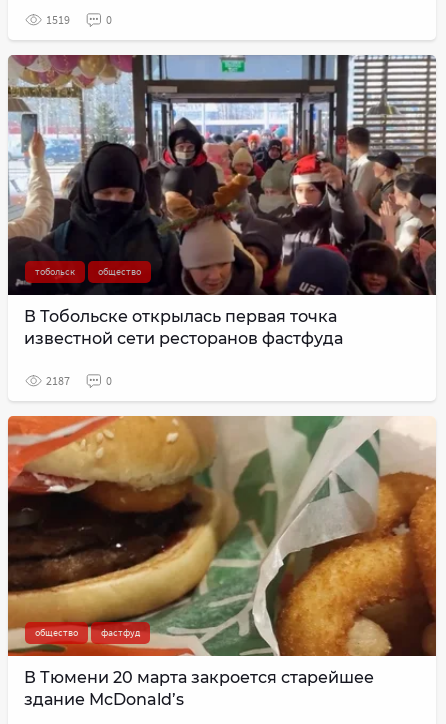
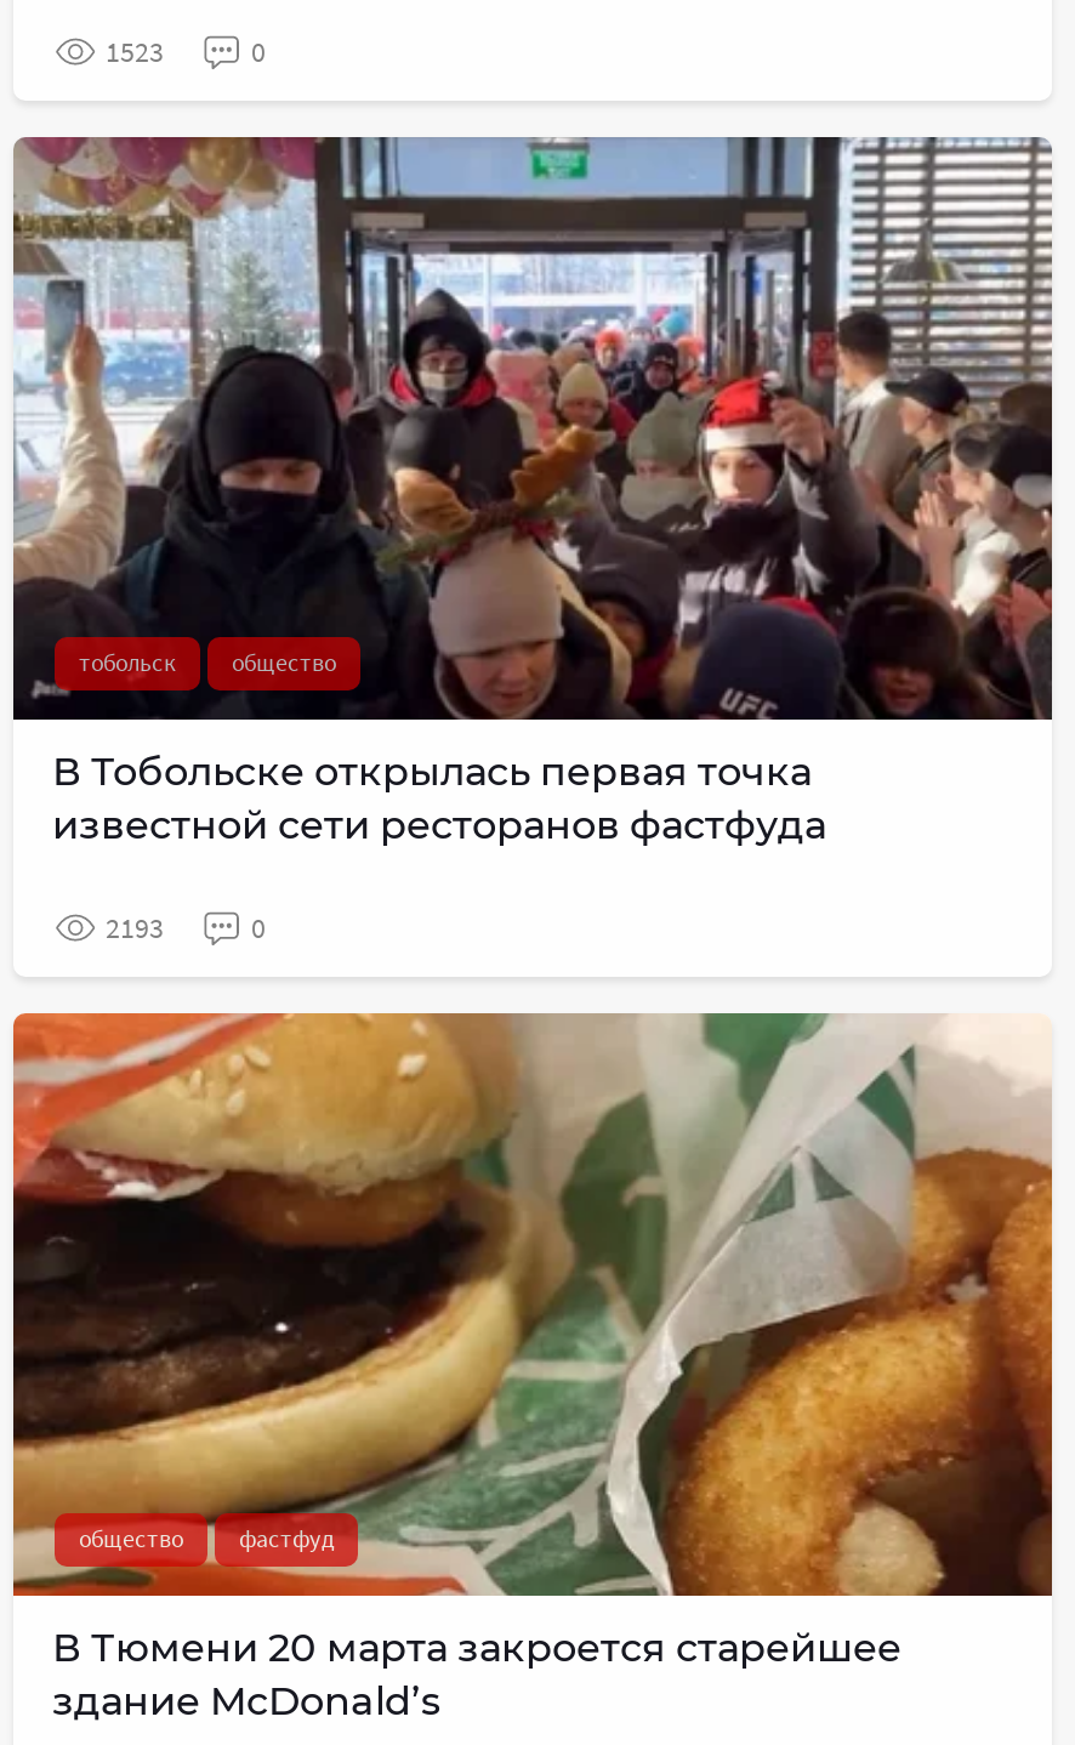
[46,12,70,27] 1519 -> [106,33,164,69] 1523
[46,373,70,388] 2187 -> [106,909,164,945] 2193

